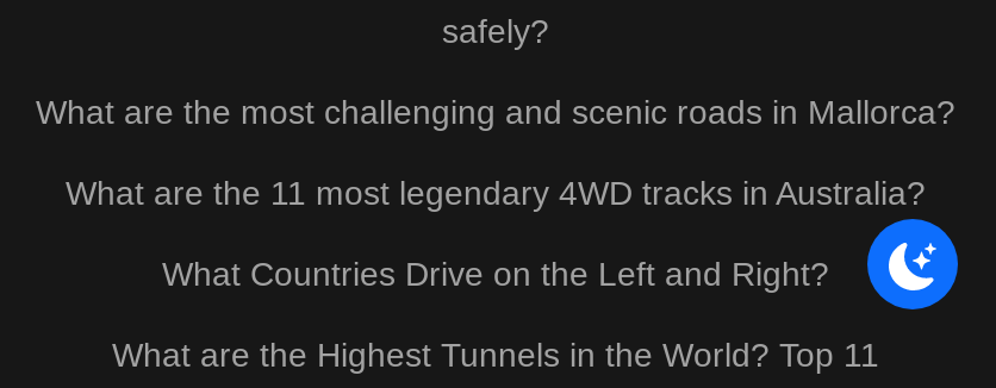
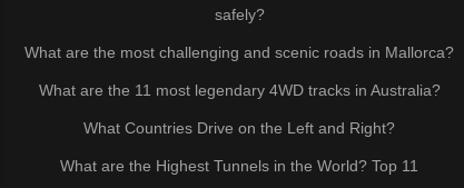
[865,217,960,312] [image] -> none

